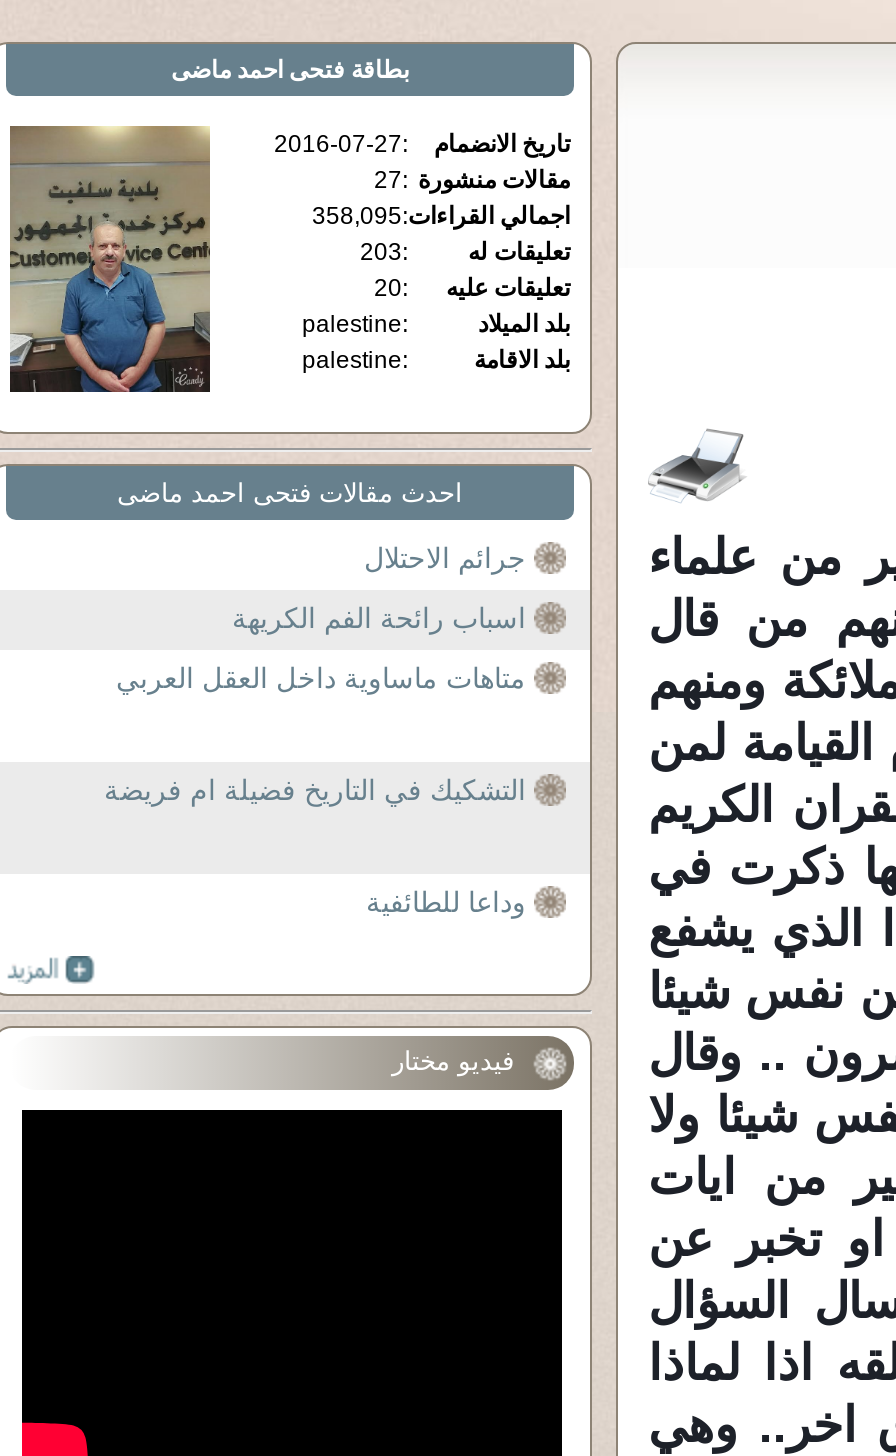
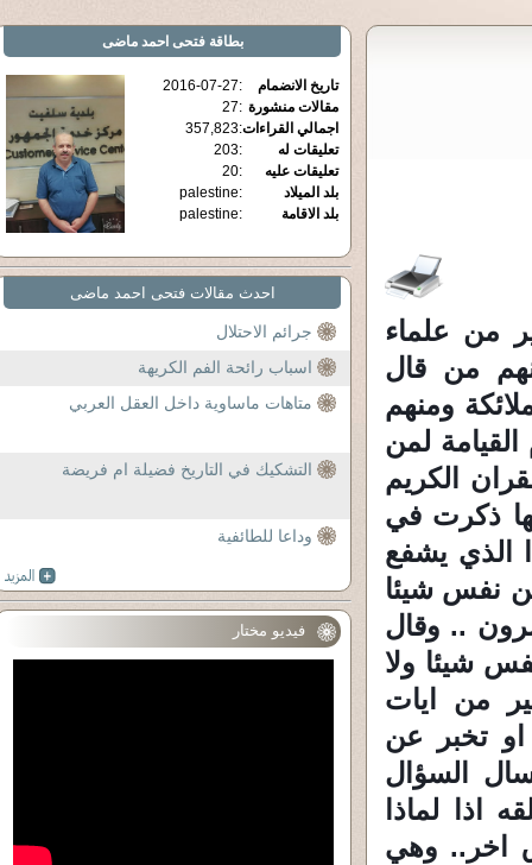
[312,202,570,230] اجمالي القراءات:358,095 -> [185,120,338,137] اجمالي القراءات:357,823

